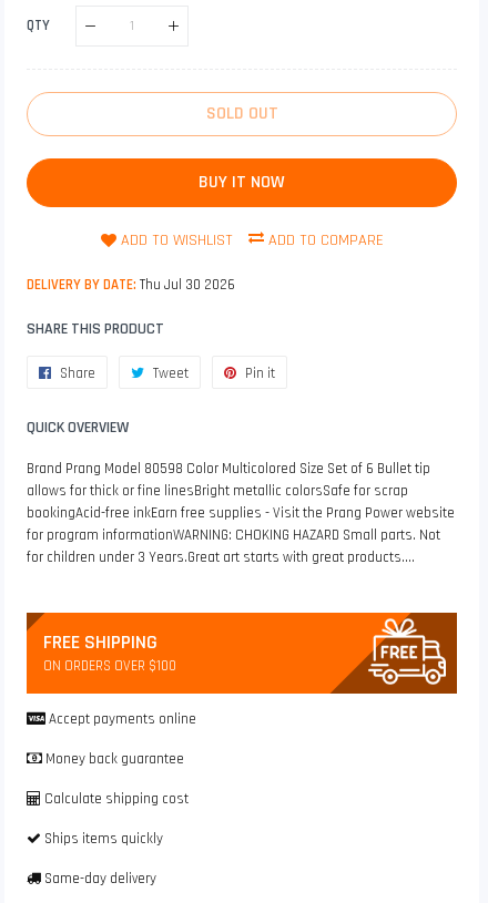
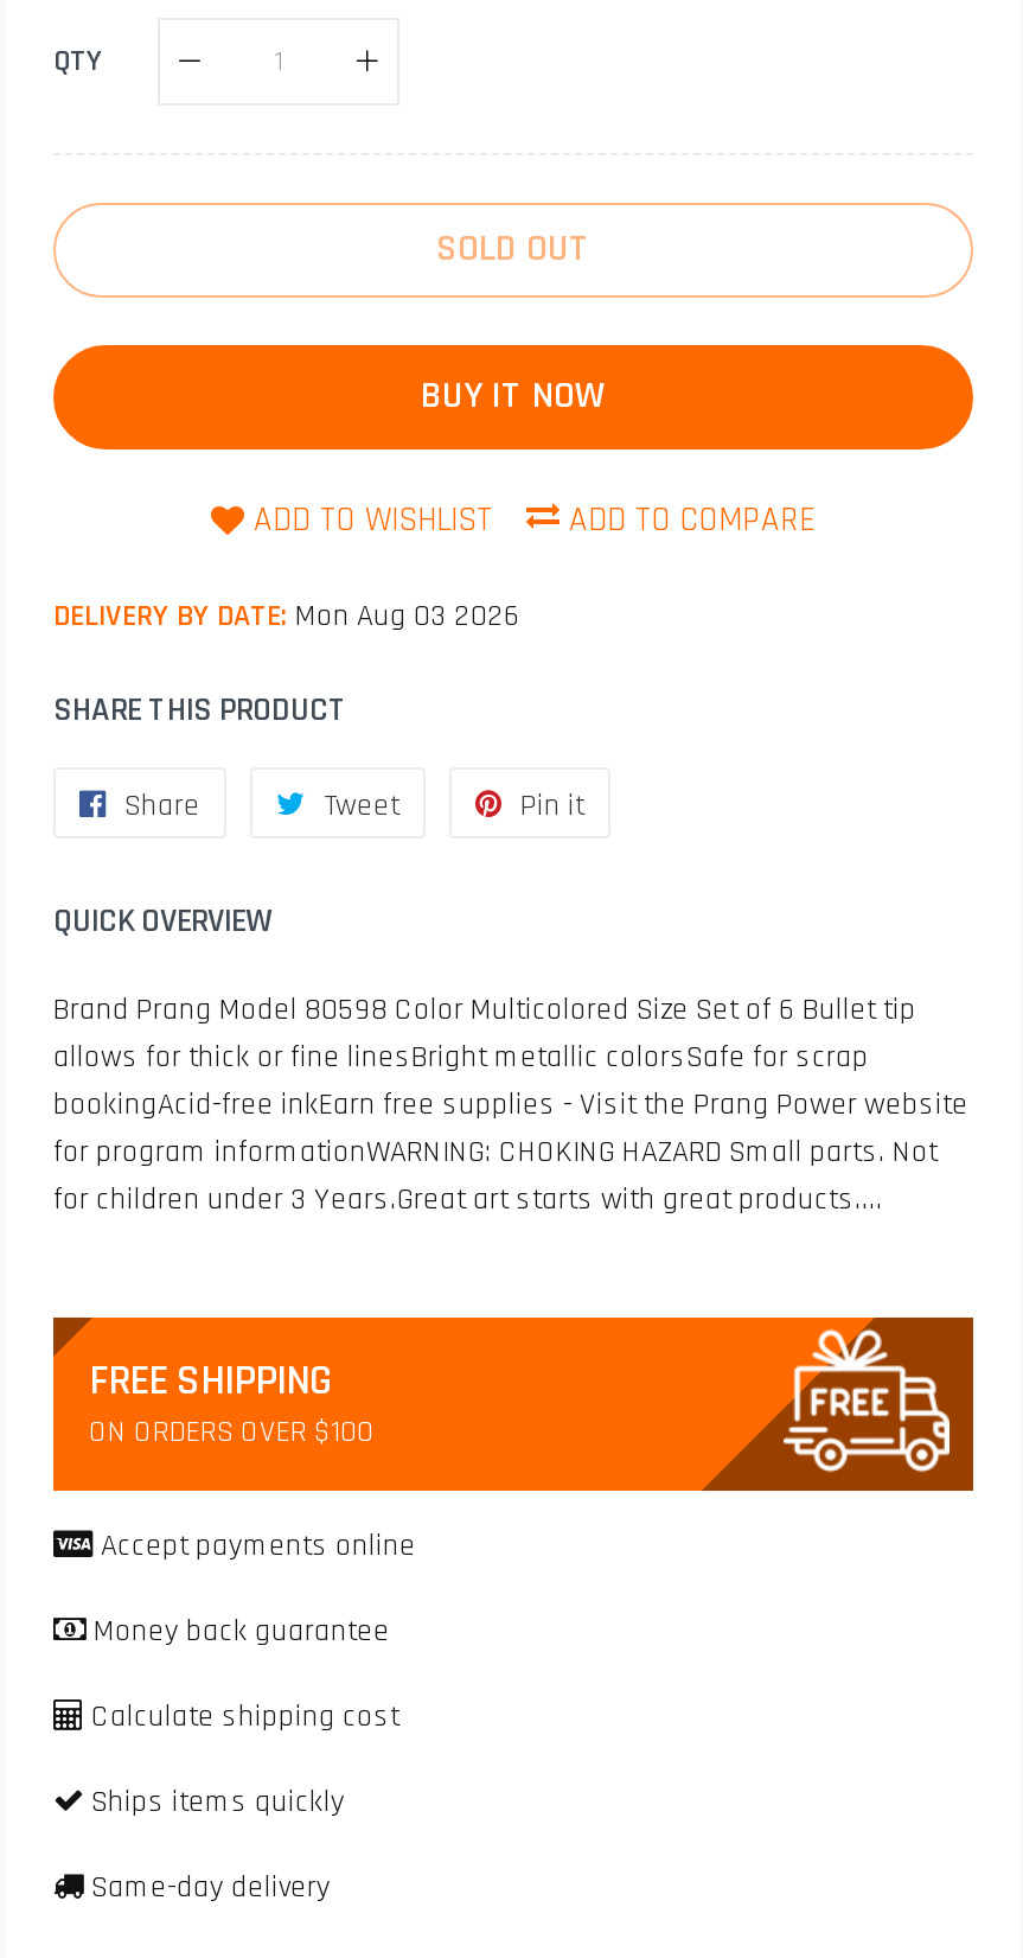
[27,276,235,294] DELIVERY BY DATE: Thu Jul 30 2026 -> [53,597,520,634] DELIVERY BY DATE: Mon Aug 03 2026

